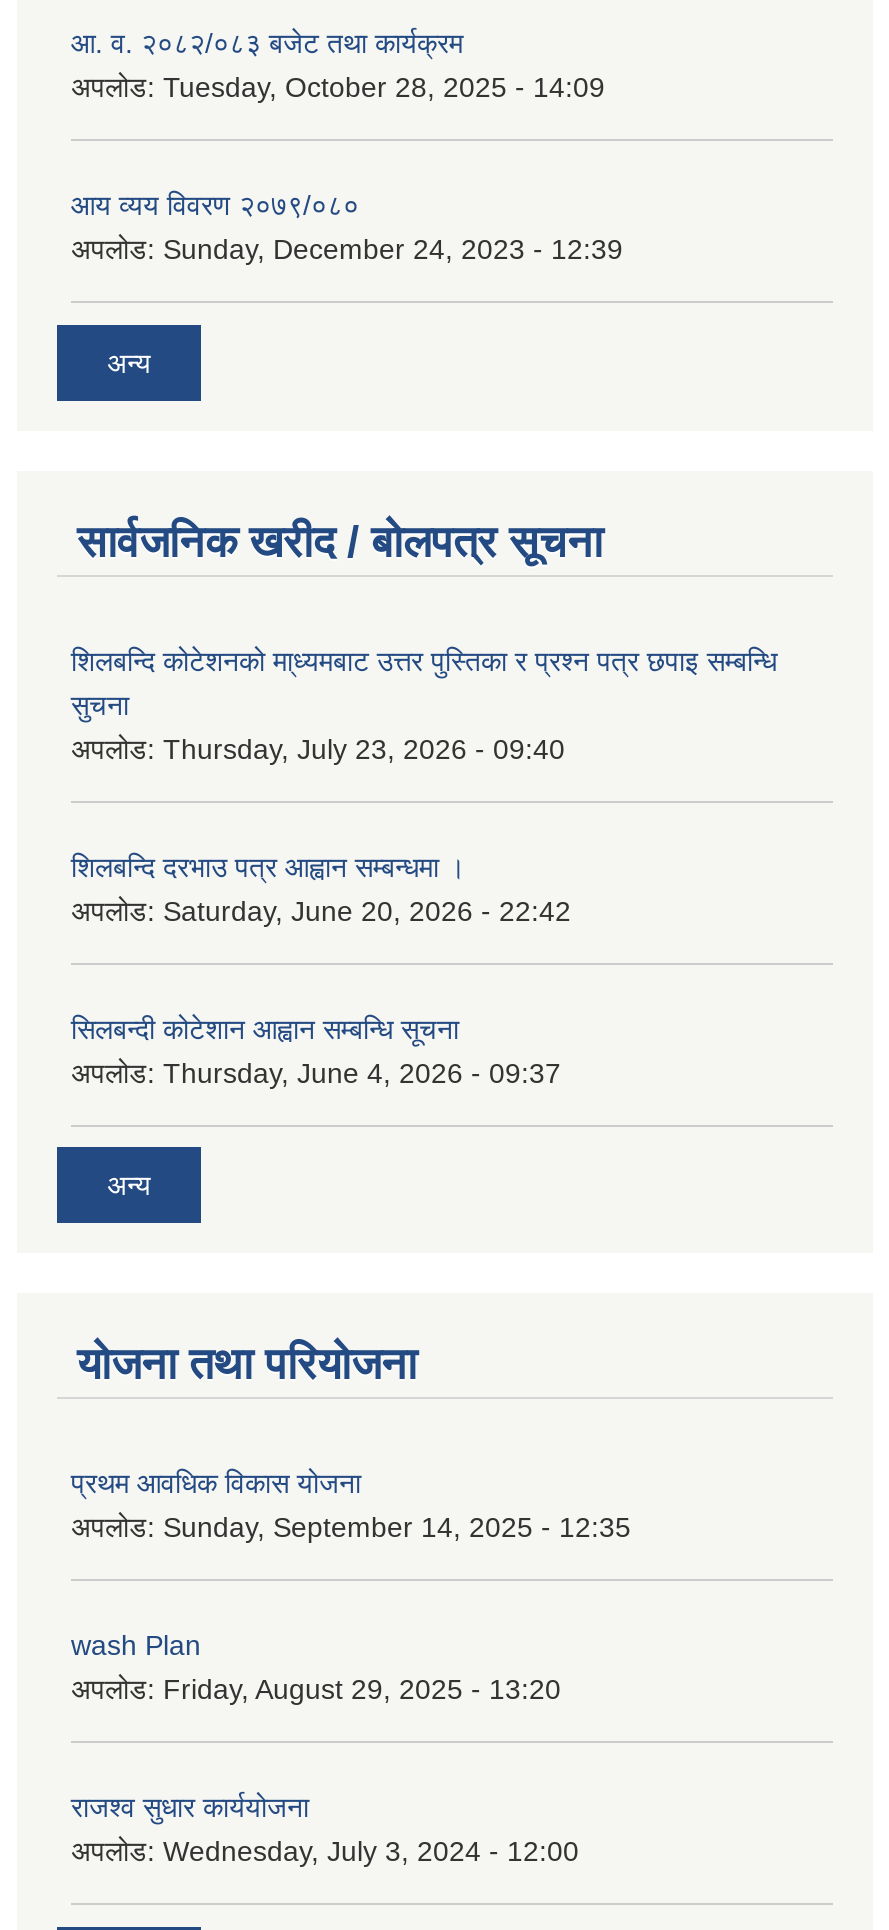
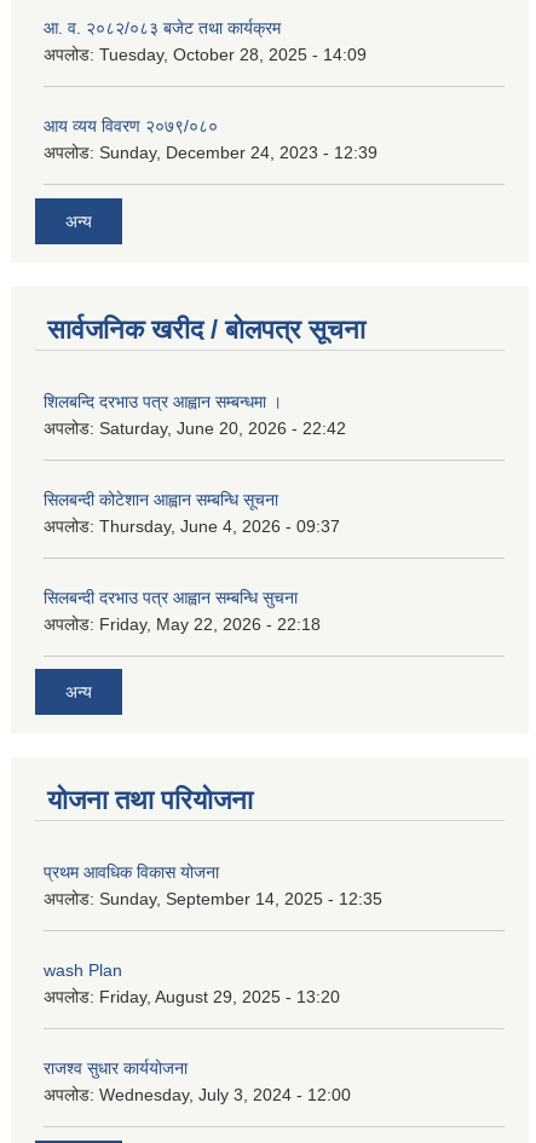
[71,645,777,765] शिलबन्दि कोटेशनको मा्ध्यमबाट उत्तर पुस्तिका र प्रश्न पत्र छपाइ सम्बन्धि | सुचना | अपलोड: Thursday, July 23, 2026 - 09:40 -> none
moved [71,851,571,1089] -> [44,392,346,536]: शिलबन्दि दरभाउ पत्र आह्वान सम्बन्धमा । | अपलोड: Saturday, June 20, 2026 - 22:42 | सिलबन्दी कोटेशान आह्वान सम्बन्धि सूचना | अपलोड: Thursday, June 4, 2026 - 09:37
none -> [44,588,321,634] सिलबन्दी दरभाउ पत्र आह्वान सम्बन्धि सुचना | अपलोड: Friday, May 22, 2026 - 22:18

